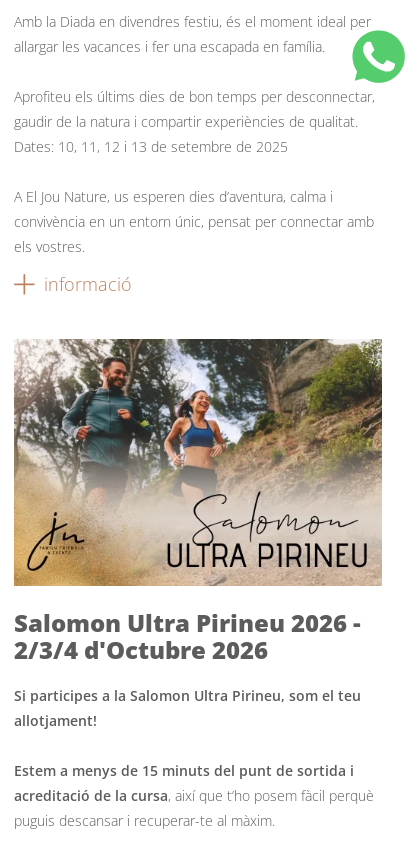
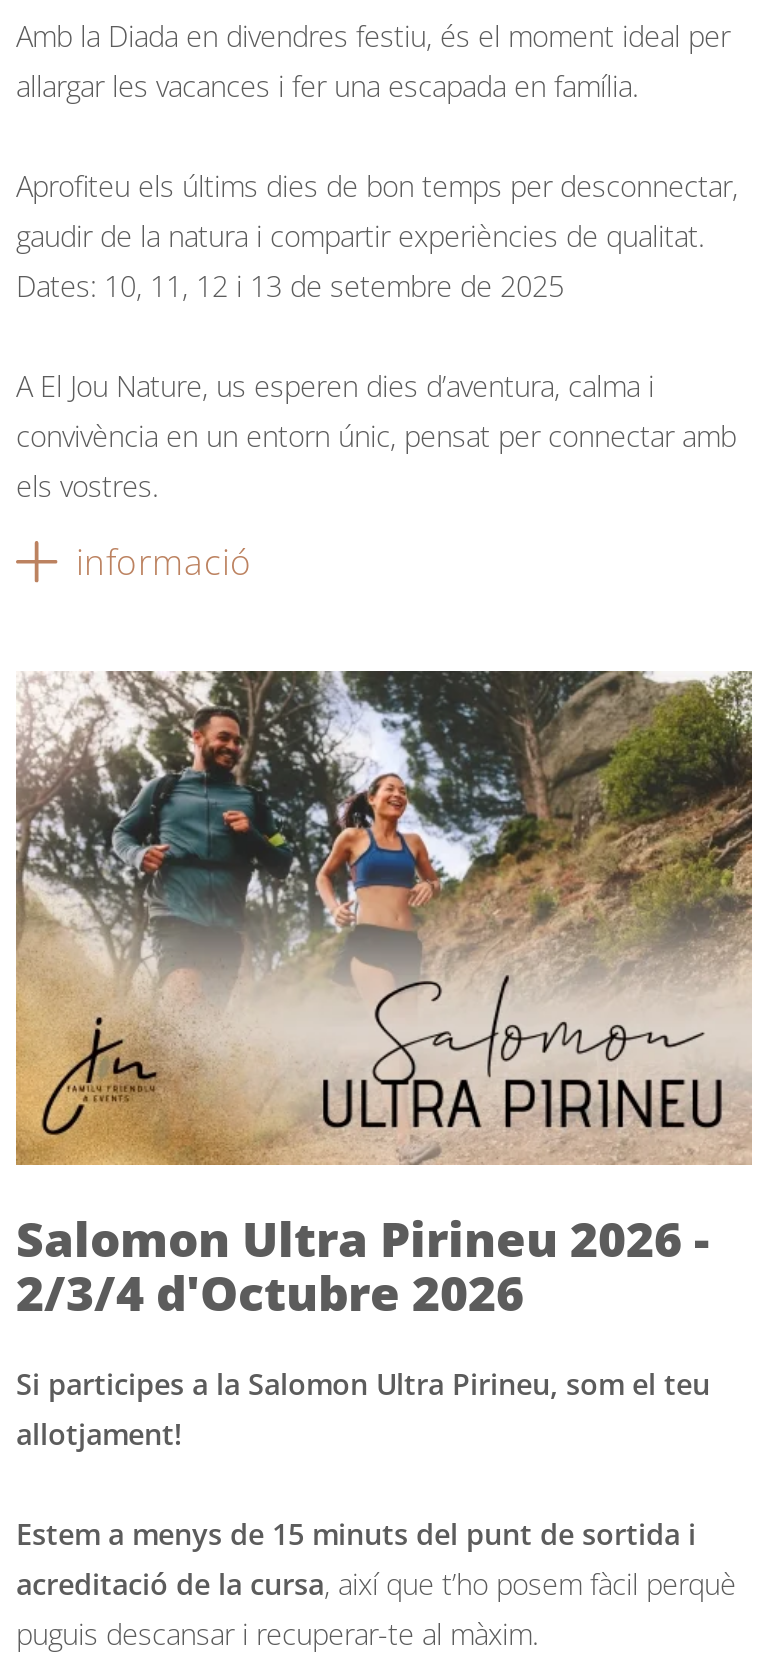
[351,29,406,84] [image] -> none

